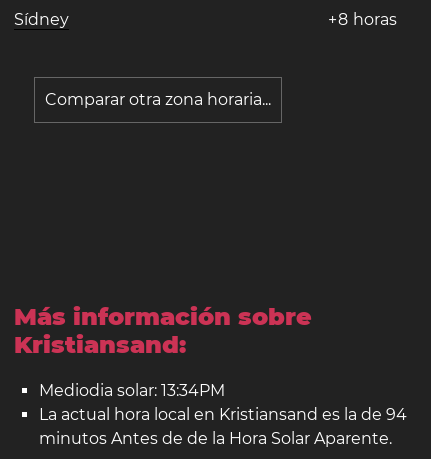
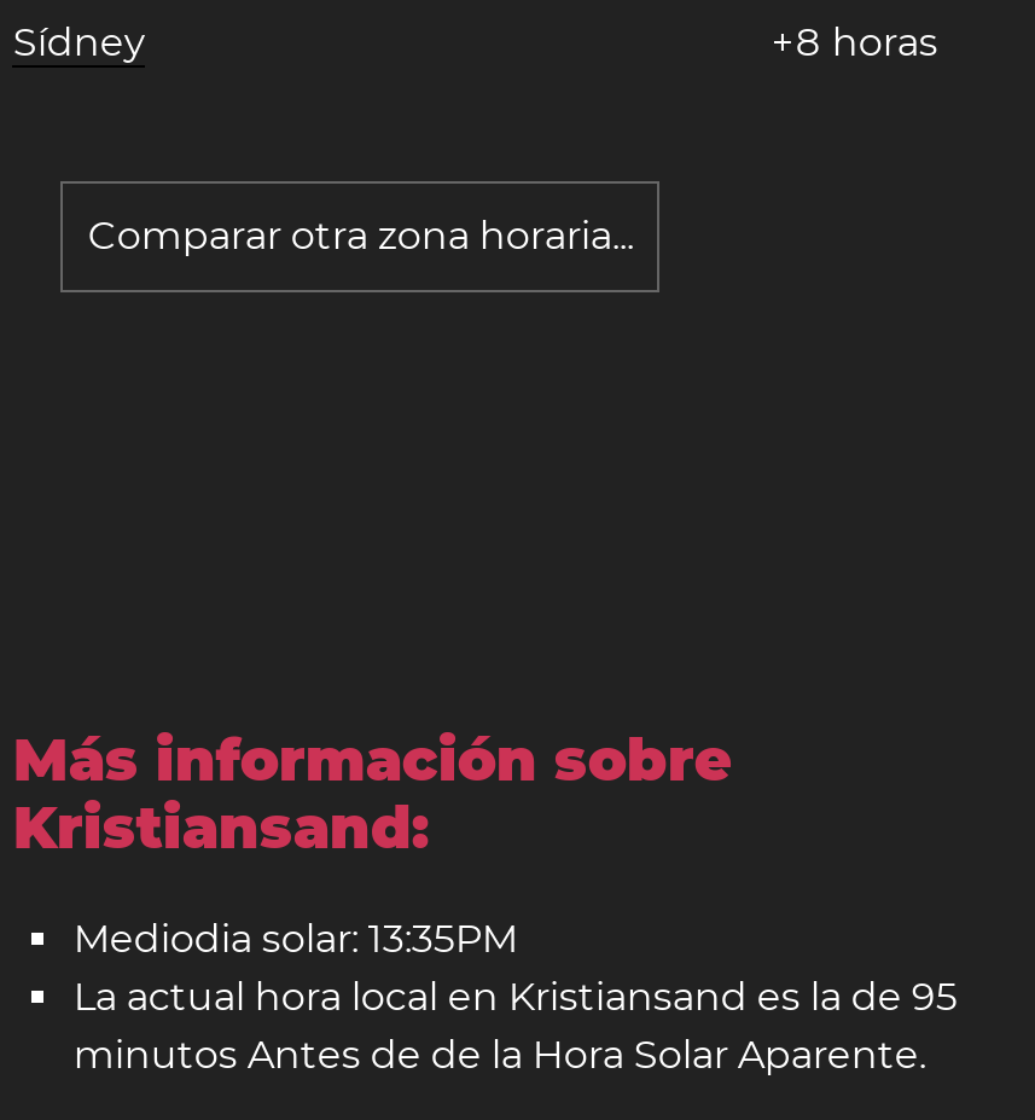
[39,380,225,399] Mediodia solar: 13:34PM -> [73,916,518,962] Mediodia solar: 13:35PM
[39,404,407,423] La actual hora local en Kristiansand es la de 94 -> [73,974,957,1020] La actual hora local en Kristiansand es la de 95

